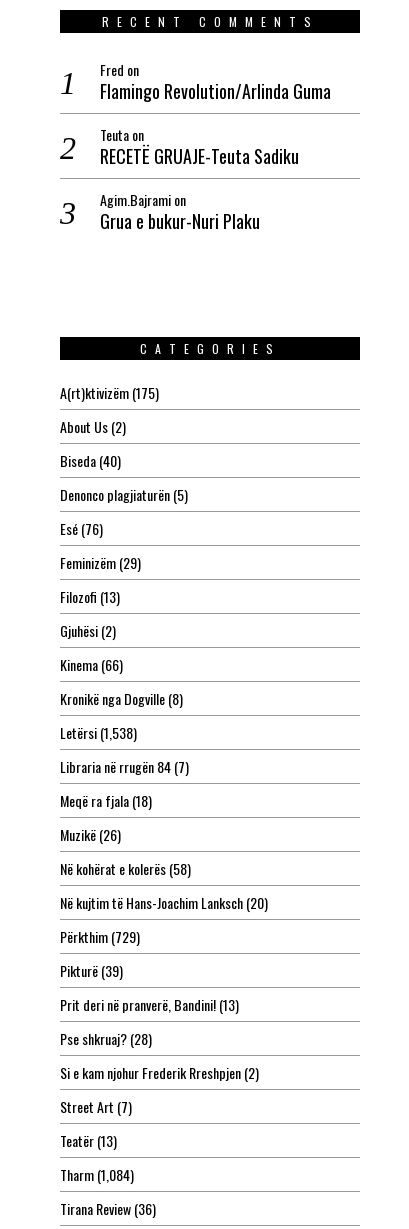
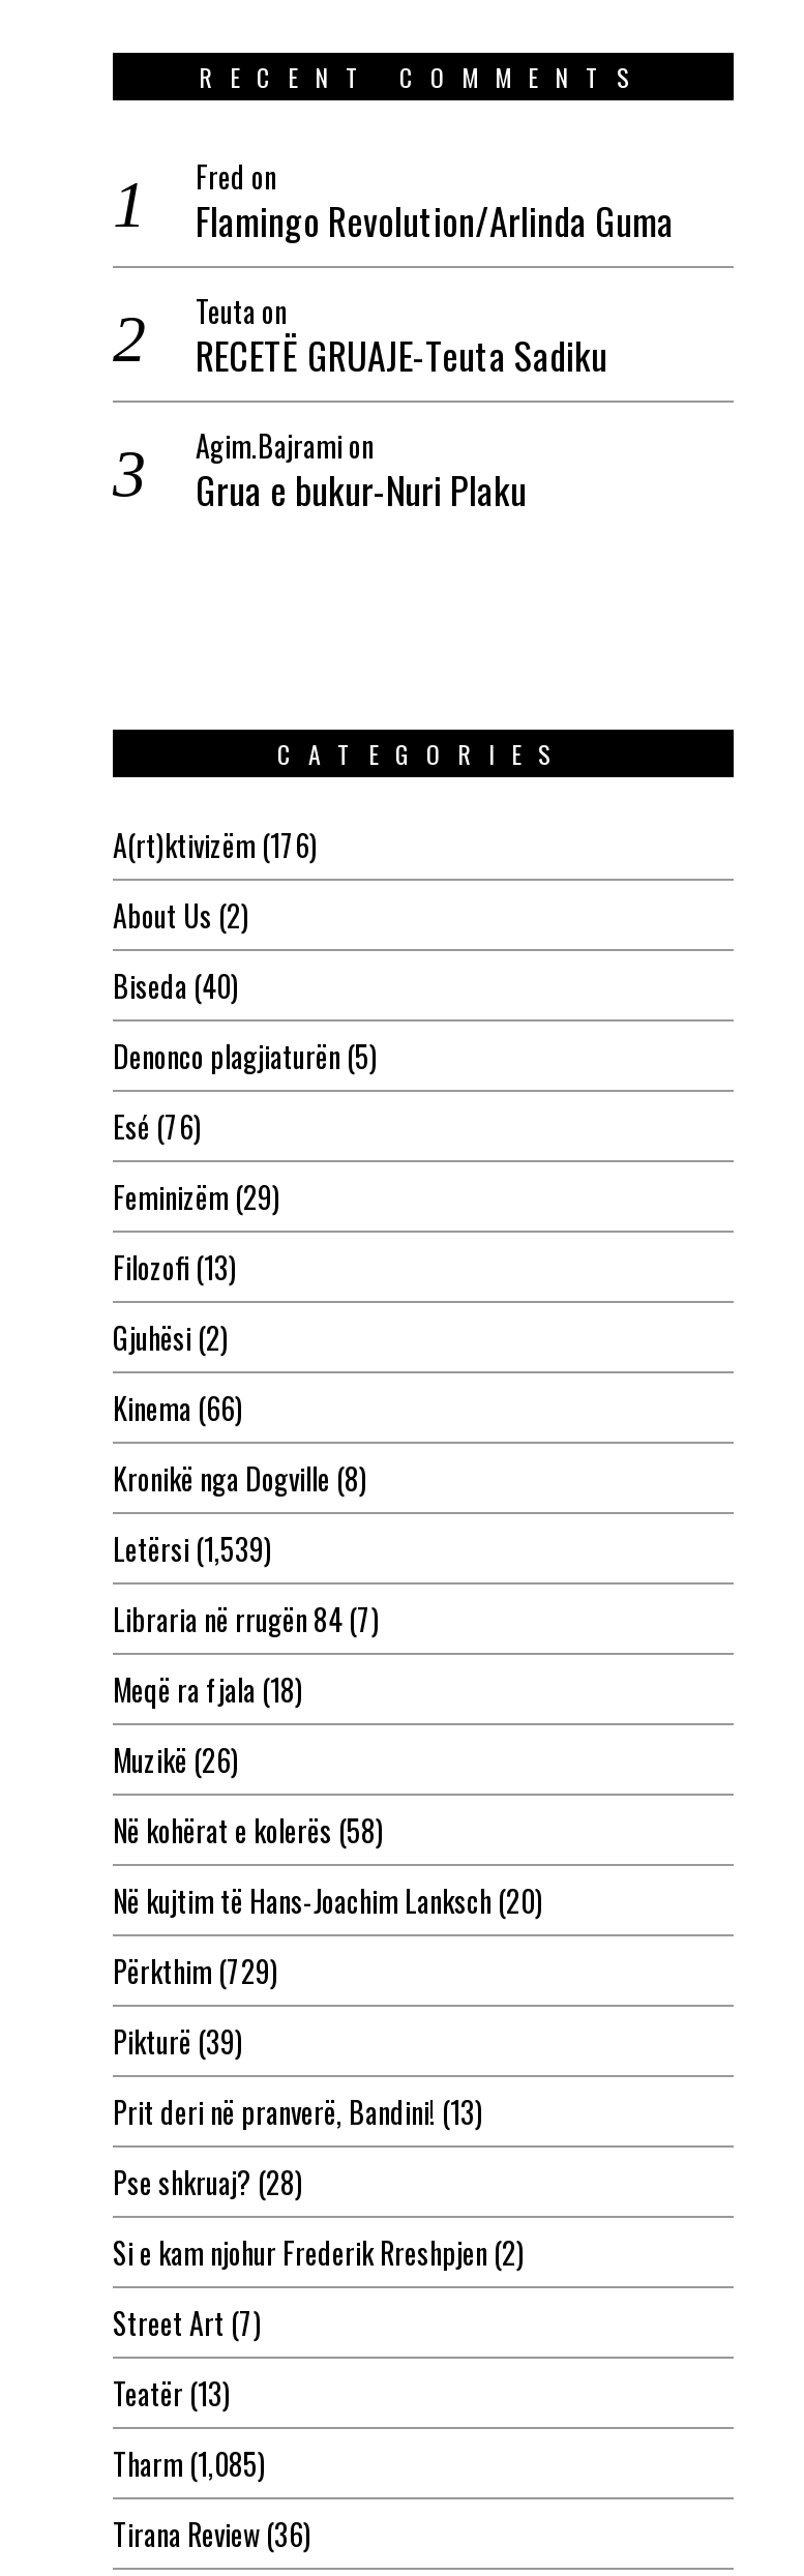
[60,382,159,403] A(rt)ktivizëm (175) -> [113,824,318,867] A(rt)ktivizëm (176)
[60,722,137,743] Letërsi (1,538) -> [113,1527,272,1571] Letërsi (1,539)
[60,1164,134,1185] Tharm (1,084) -> [113,2442,266,2486] Tharm (1,085)

